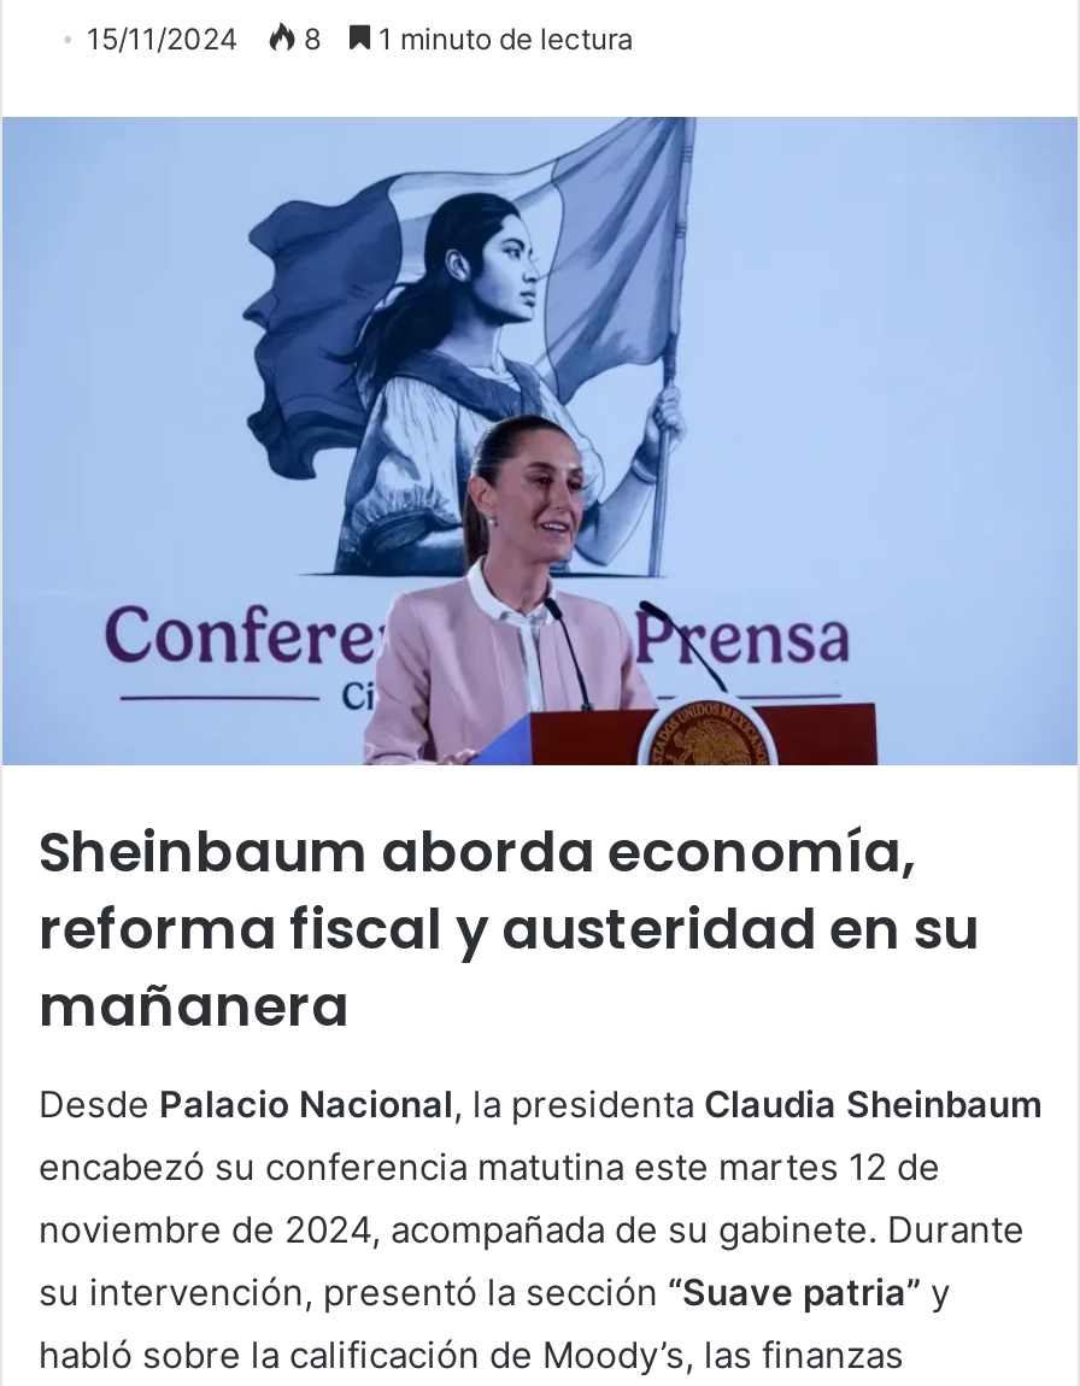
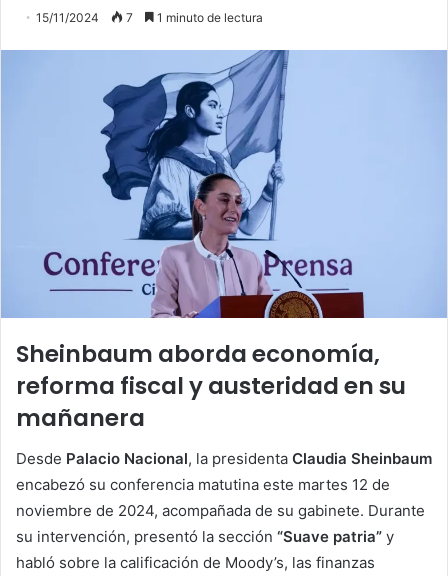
[87,21,634,57] 15/11/2024 8 1 minuto de lectura -> [36,10,263,25] 15/11/2024 7 1 minuto de lectura

